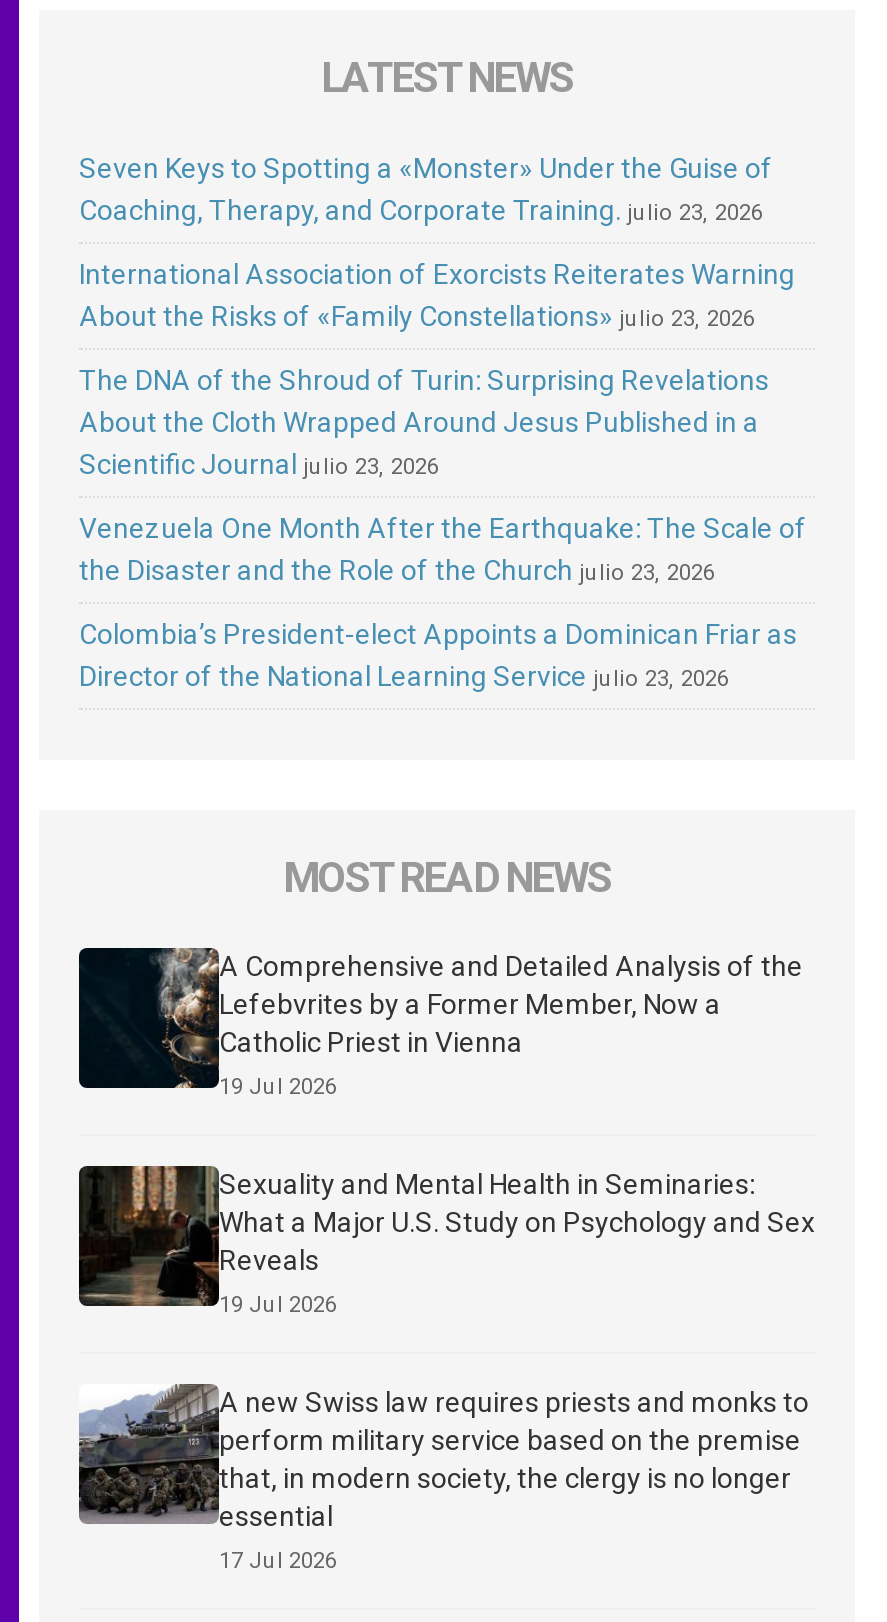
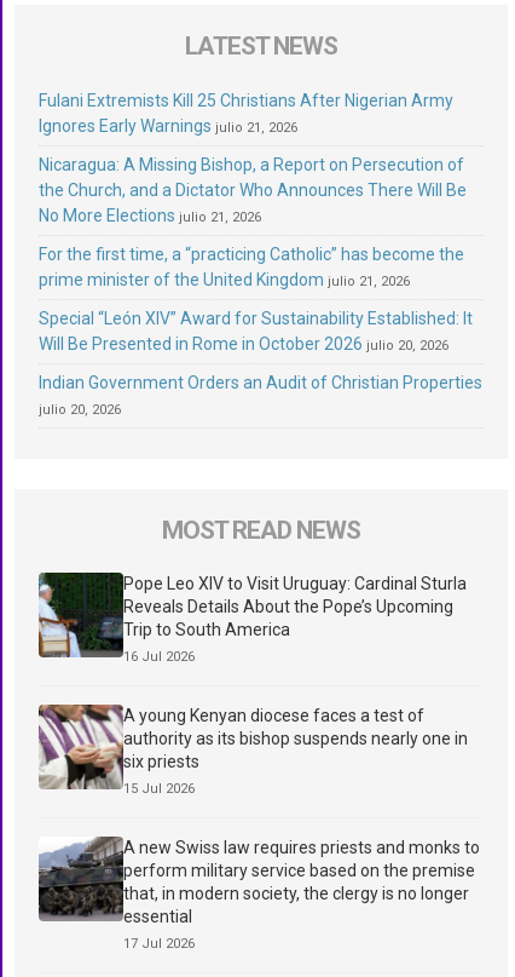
[79,151,807,691] Seven Keys to Spotting a «Monster» Under the Guise of | Coaching, Therapy, and Corporate Training. julio 23, 2026 | International Association of Exorcists Reiterates Warning | About the Risks of «Family Constellations» julio 23, 2026 | The DNA of the Shroud of Turin: Surprising Revelations | About the Cloth Wrapped Around Jesus Published in a | Scientific Journal julio 23, 2026 | Venezuela One Month After the Earthquake: The Scale of | the Disaster and the Role of the Church julio 23, 2026 | Colombia’s President-elect Appoints a Dominican Friar as | Director of the National Learning Service julio 23, 2026 -> [39,90,482,417] Fulani Extremists Kill 25 Christians After Nigerian Army | Ignores Early Warnings julio 21, 2026 | Nicaragua: A Missing Bishop, a Report on Persecution of | the Church, and a Dictator Who Announces There Will Be | No More Elections julio 21, 2026 | For the first time, a “practicing Catholic” has become the | prime minister of the United Kingdom julio 21, 2026 | Special “León XIV” Award for Sustainability Established: It | Will Be Presented in Rome in October 2026 julio 20, 2026 | Indian Government Orders an Audit of Christian Properties | julio 20, 2026
[77,948,803,1090] [image] | A Comprehensive and Detailed Analysis of the | Lefebvrites by a Former Member, Now a | Catholic Priest in Vienna -> [37,573,467,659] [image] | Pope Leo XIV to Visit Uruguay: Cardinal Sturla | Reveals Details About the Pope’s Upcoming | Trip to South America
[219,1073,337,1099] 19 Jul 2026 -> [123,649,195,664] 16 Jul 2026
[77,1164,815,1308] [image] | Sexuality and Mental Health in Seminaries: | What a Major U.S. Study on Psychology and Sex | Reveals -> [37,703,468,789] [image] | A young Kenyan diocese faces a test of | authority as its bishop suspends nearly one in | six priests
[219,1291,337,1317] 19 Jul 2026 -> [123,781,195,796] 15 Jul 2026

